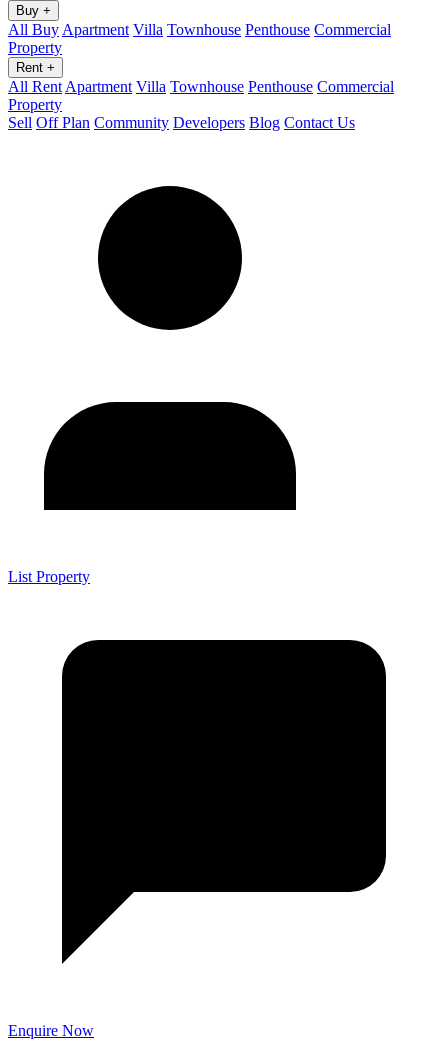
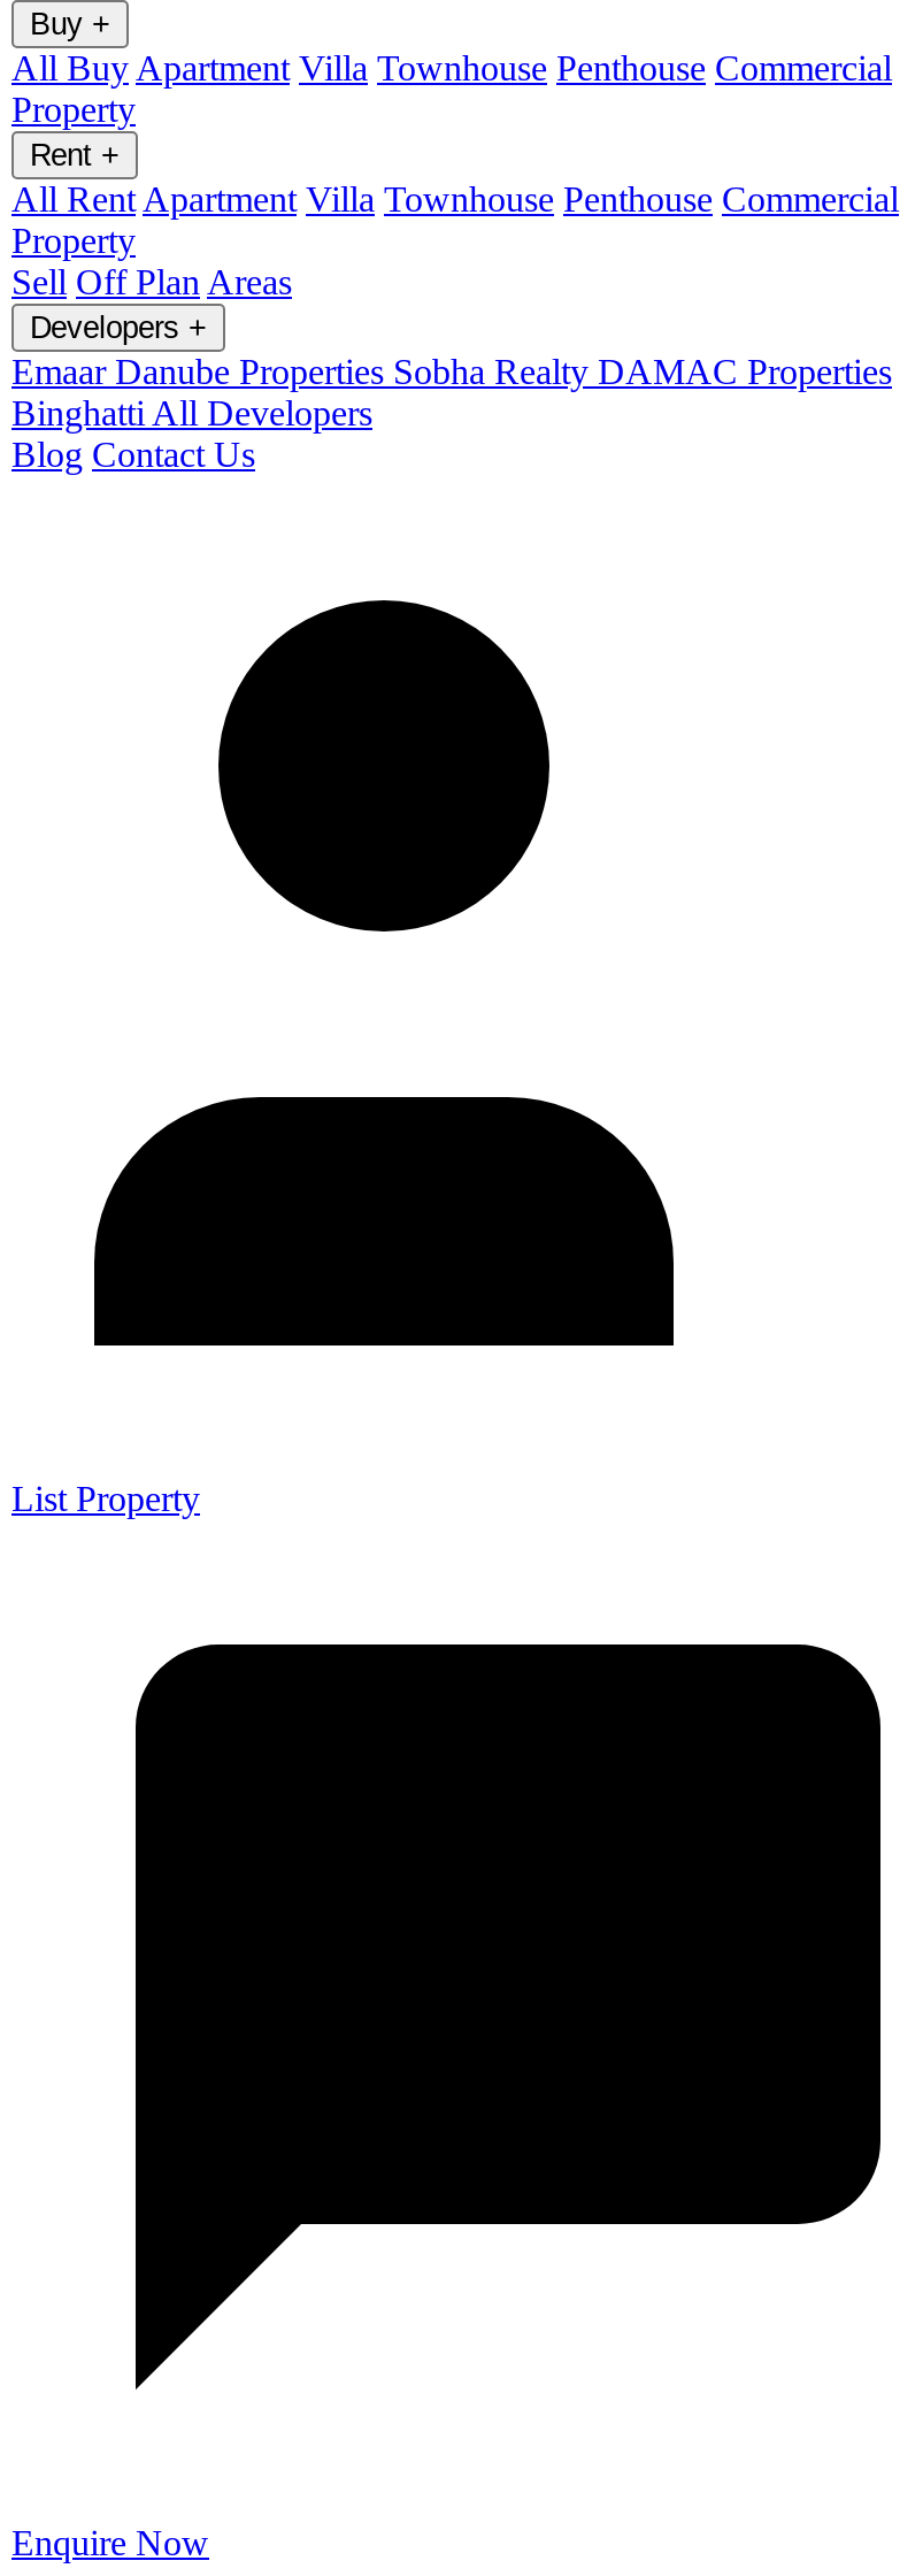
[8,114,355,131] Sell Off Plan Community Developers Blog Contact Us -> [11,262,892,474] Sell Off Plan Areas | Developers + | EmaarDanube Properties Sobha Realty DAMAC Properties | Binghatti All Developers | Blog Contact Us

